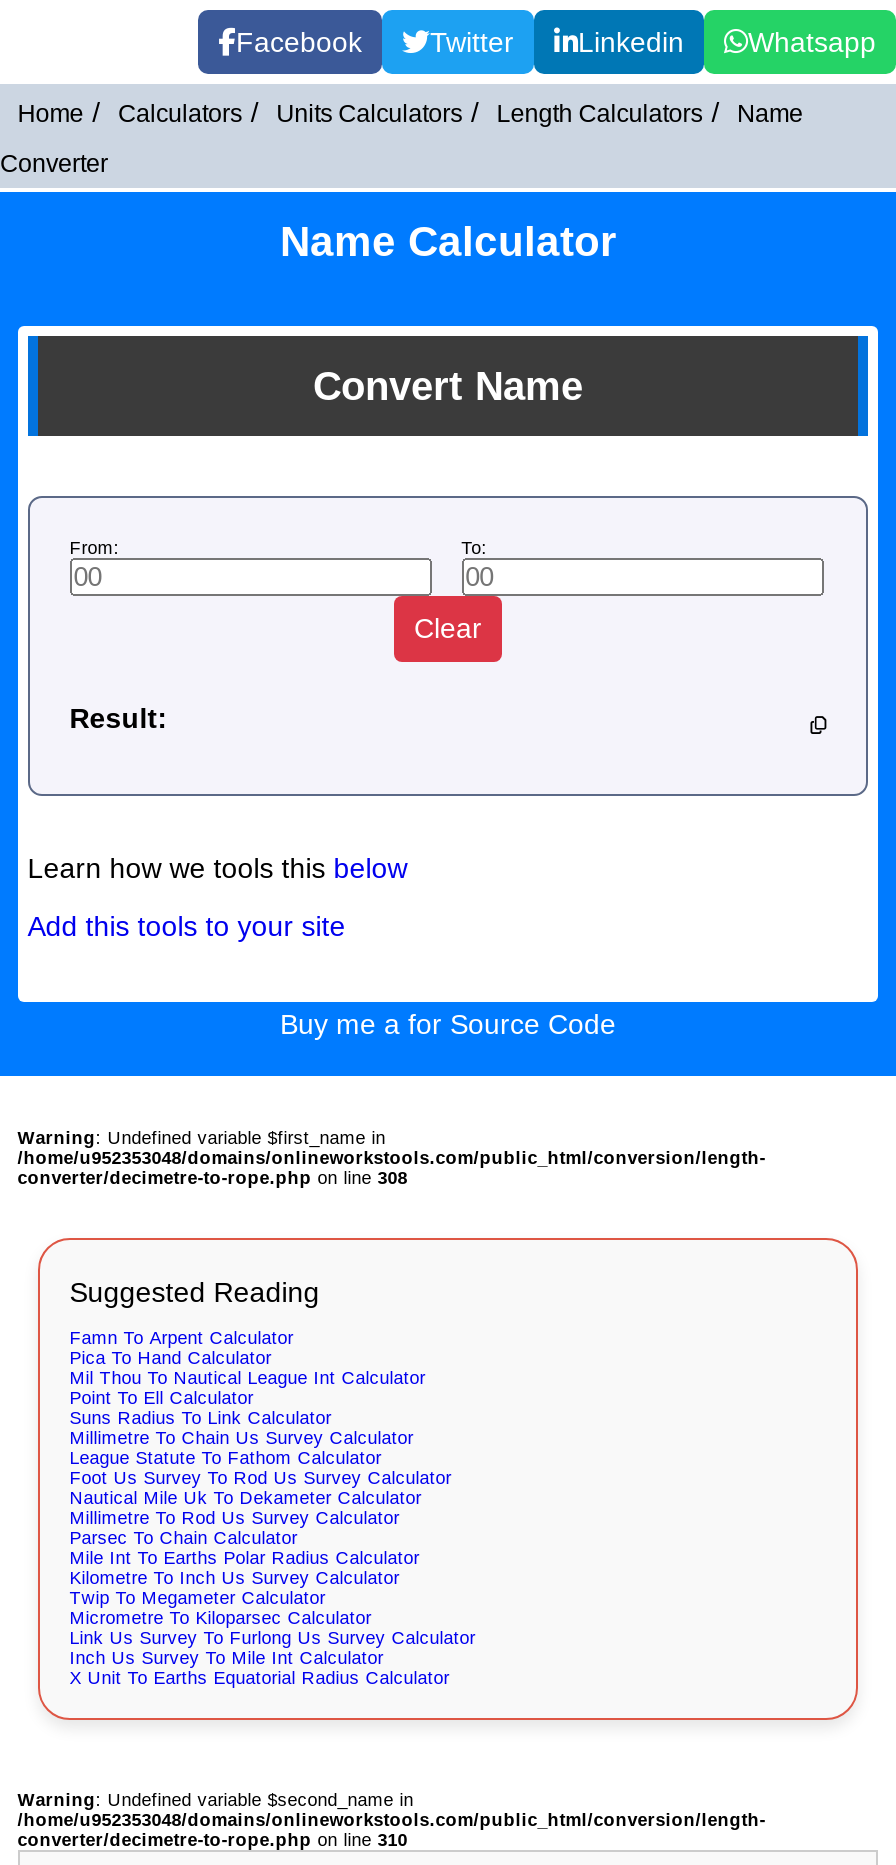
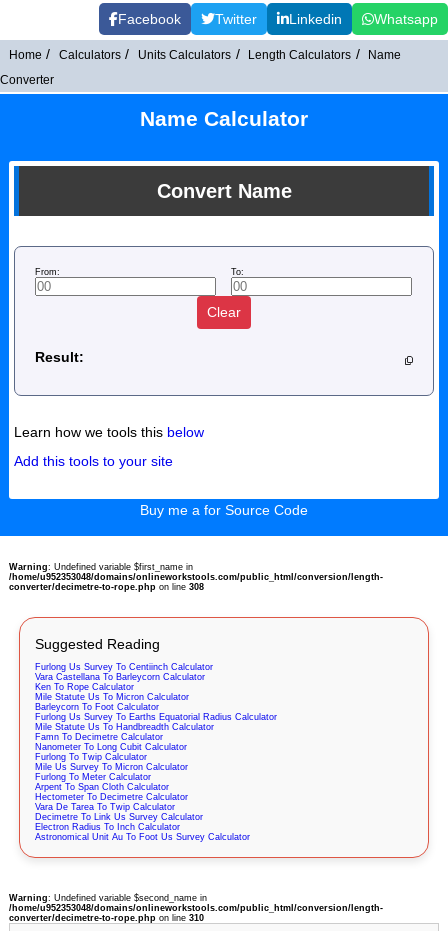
[70,1329,476,1689] Famn To Arpent Calculator | Pica To Hand Calculator | Mil Thou To Nautical League Int Calculator | Point To Ell Calculator | Suns Radius To Link Calculator | Millimetre To Chain Us Survey Calculator | League Statute To Fathom Calculator | Foot Us Survey To Rod Us Survey Calculator | Nautical Mile Uk To Dekameter Calculator | Millimetre To Rod Us Survey Calculator | Parsec To Chain Calculator | Mile Int To Earths Polar Radius Calculator | Kilometre To Inch Us Survey Calculator | Twip To Megameter Calculator | Micrometre To Kiloparsec Calculator | Link Us Survey To Furlong Us Survey Calculator | Inch Us Survey To Mile Int Calculator | X Unit To Earths Equatorial Radius Calculator -> [35,662,277,842] Furlong Us Survey To Centiinch Calculator | Vara Castellana To Barleycorn Calculator | Ken To Rope Calculator | Mile Statute Us To Micron Calculator | Barleycorn To Foot Calculator | Furlong Us Survey To Earths Equatorial Radius Calculator | Mile Statute Us To Handbreadth Calculator | Famn To Decimetre Calculator | Nanometer To Long Cubit Calculator | Furlong To Twip Calculator | Mile Us Survey To Micron Calculator | Furlong To Meter Calculator | Arpent To Span Cloth Calculator | Hectometer To Decimetre Calculator | Vara De Tarea To Twip Calculator | Decimetre To Link Us Survey Calculator | Electron Radius To Inch Calculator | Astronomical Unit Au To Foot Us Survey Calculator

